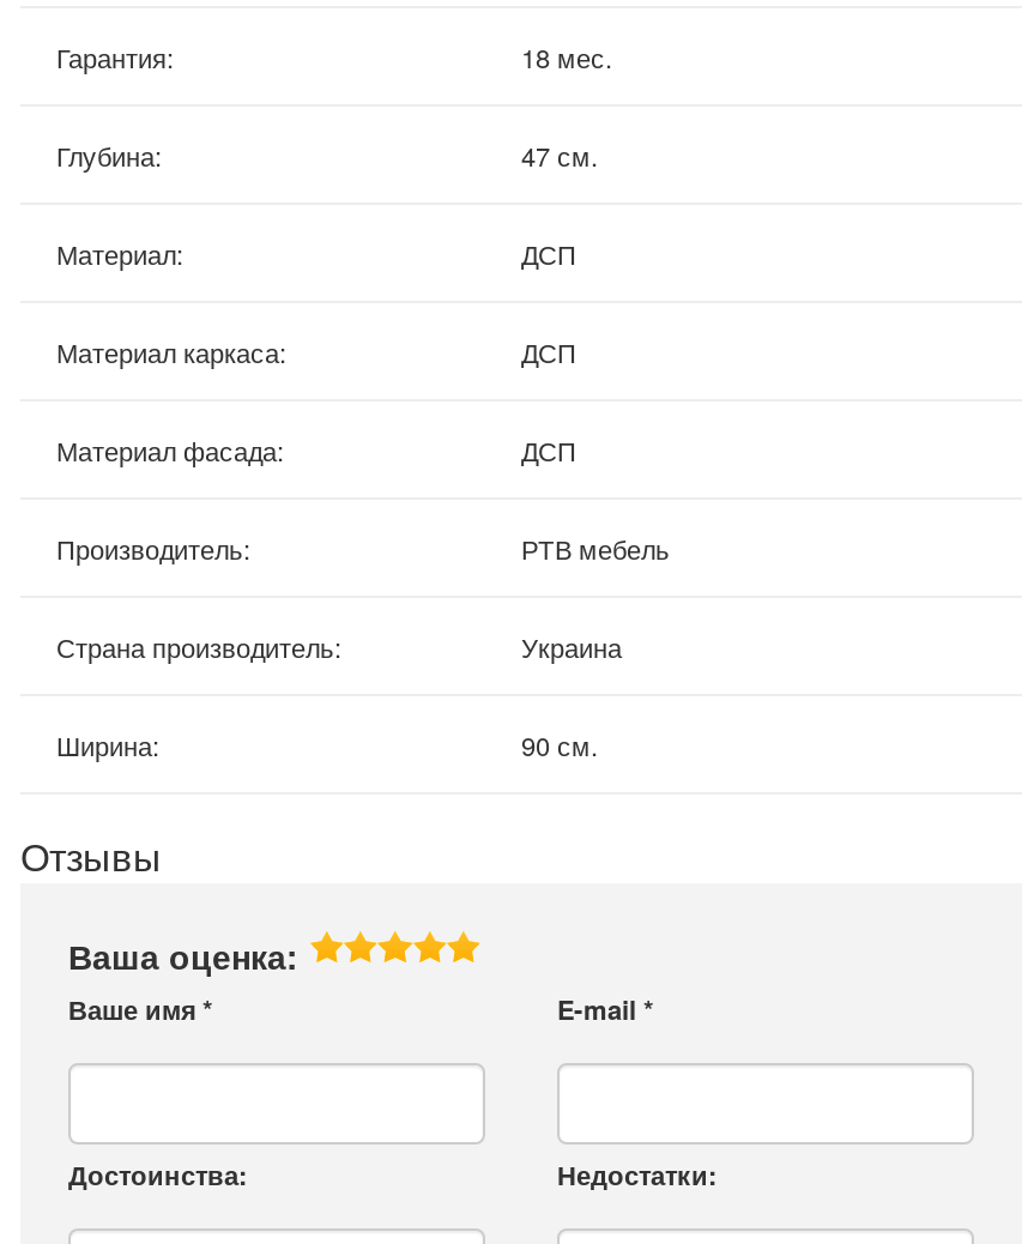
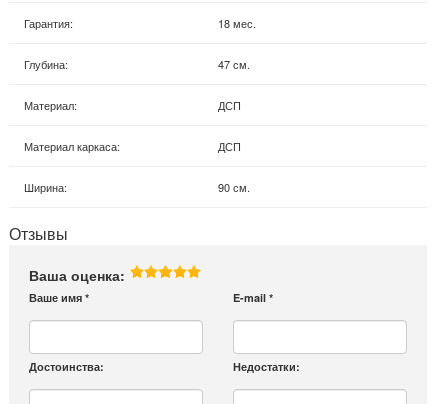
[56,430,670,665] Материал фасада: | ДСП | Производитель: | РТВ мебель | Страна производитель: | Украина -> none

